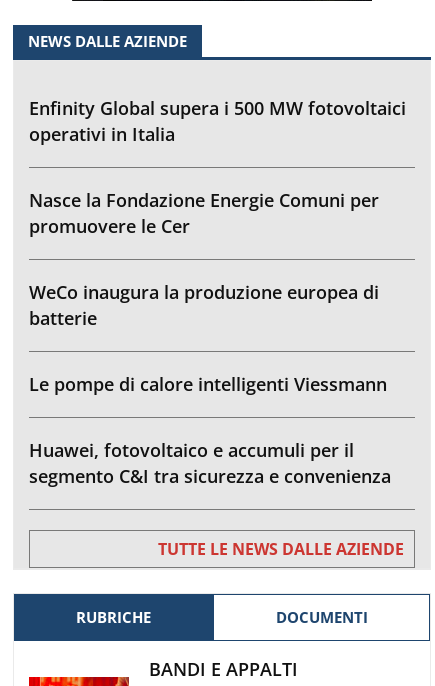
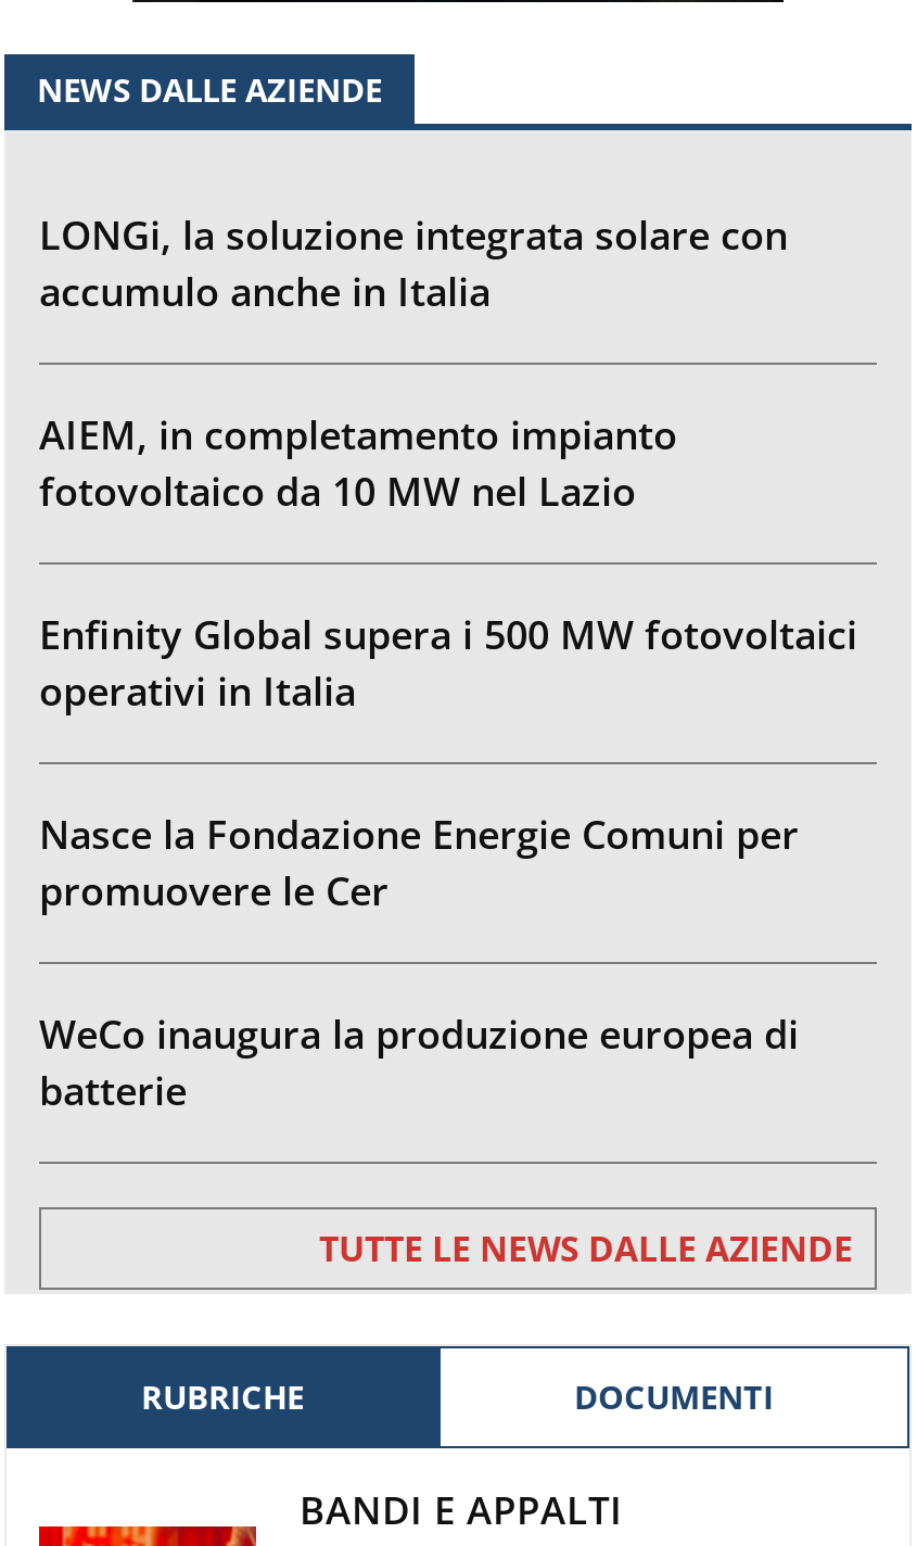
none -> [39,208,788,516] LONGi, la soluzione integrata solare con | accumulo anche in Italia | AIEM, in completamento impianto | fotovoltaico da 10 MW nel Lazio
moved [29,96,406,330] -> [39,607,857,1115]: Enfinity Global supera i 500 MW fotovoltaici | operativi in Italia | Nasce la Fondazione Energie Comuni per | promuovere le Cer | WeCo inaugura la produzione europea di | batterie
[29,372,391,488] Le pompe di calore intelligenti Viessmann | Huawei, fotovoltaico e accumuli per il | segmento C&I tra sicurezza e convenienza -> none

